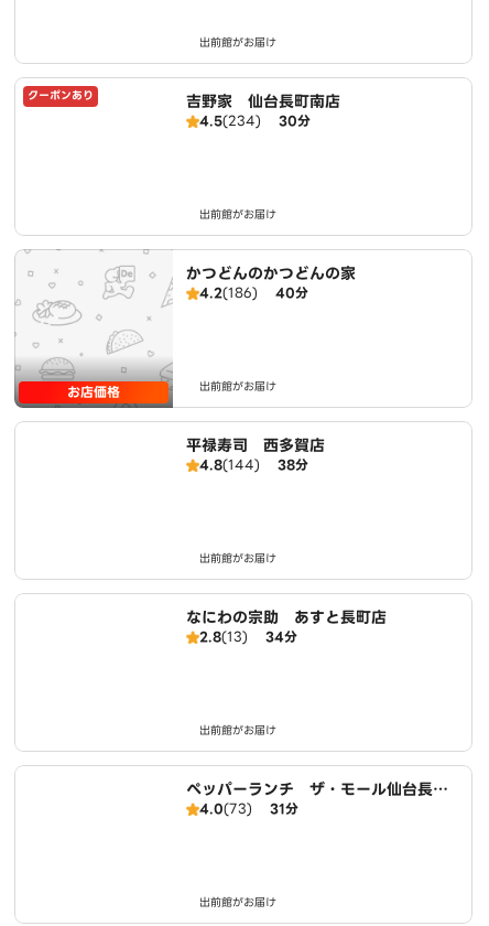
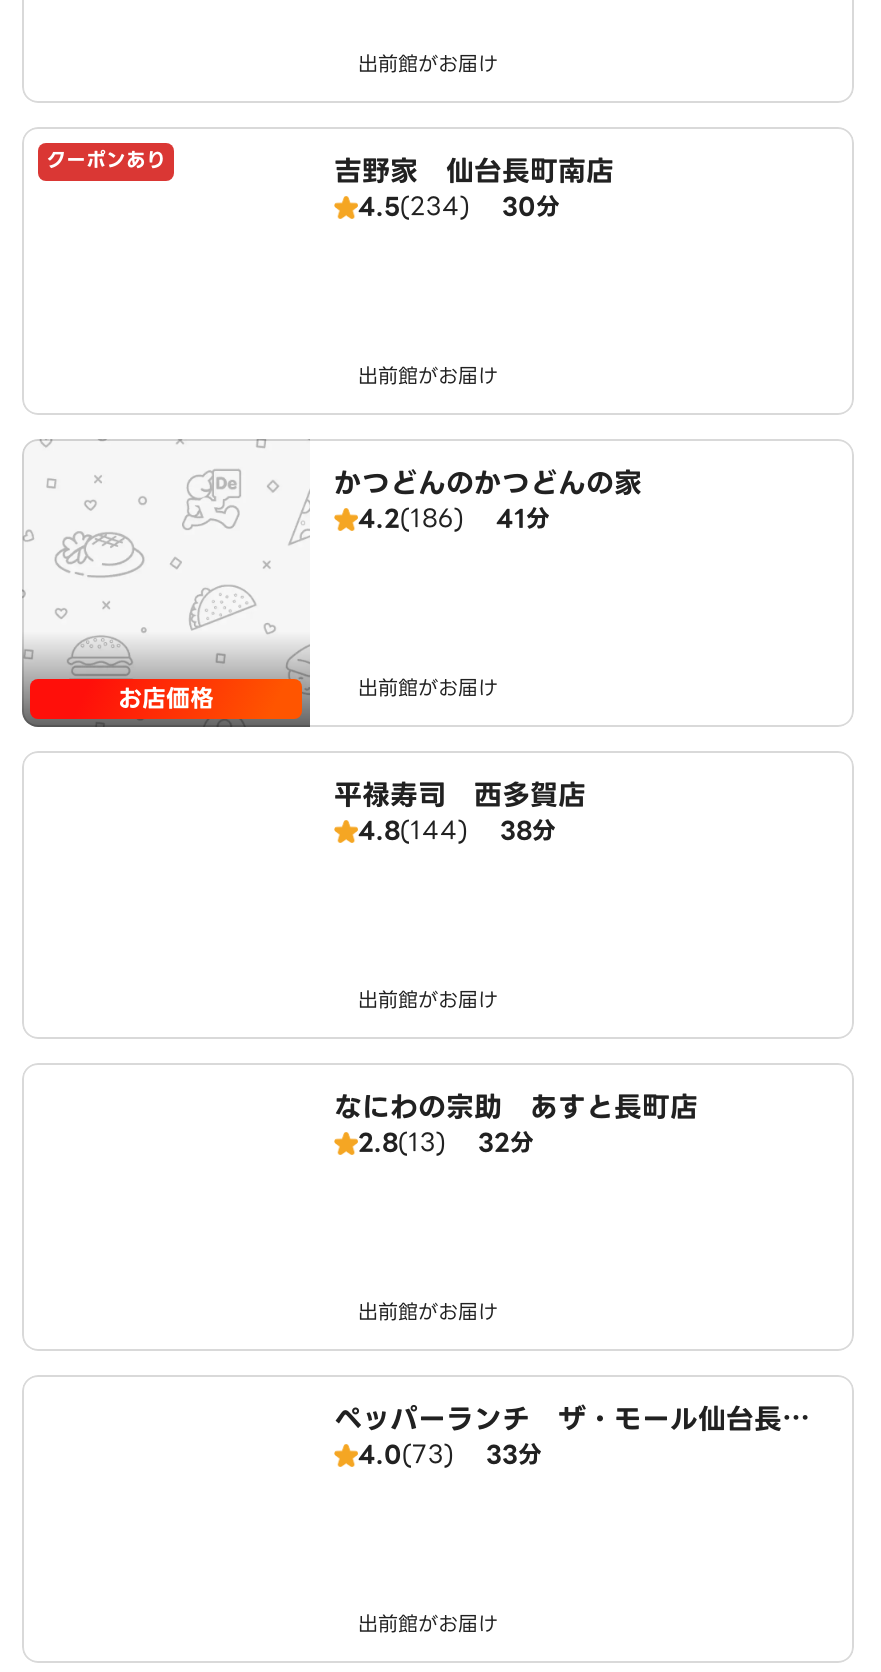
[199,282,308,303] 4.2(186) 40分 -> [358,498,550,536] 4.2(186) 41分
[199,626,297,647] 2.8(13) 34分 -> [358,1122,534,1160] 2.8(13) 32分
[186,798,298,823] 店4.0(73) 31分 -> [334,1434,542,1480] 店4.0(73) 33分

